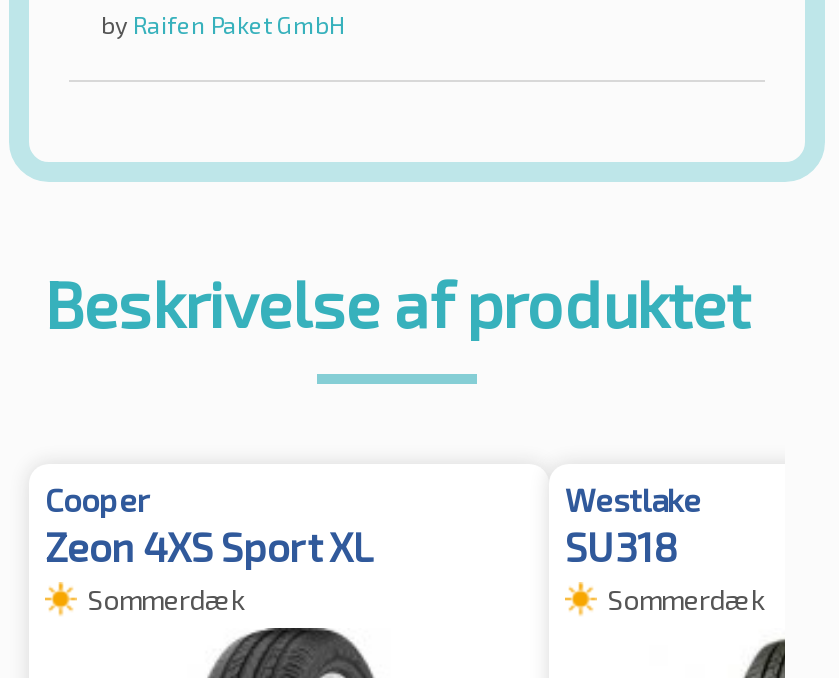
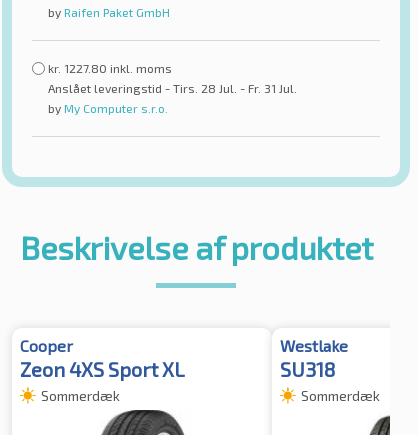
none -> [48,61,297,115] kr. 1227.80 inkl. moms | Anslået leveringstid - Tirs. 28 Jul. - Fr. 31 Jul. | by My Computer s.r.o.

